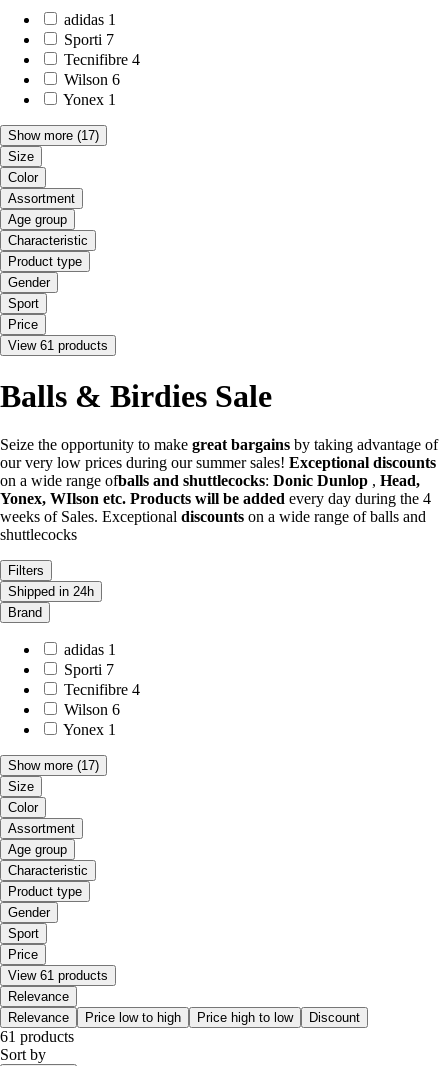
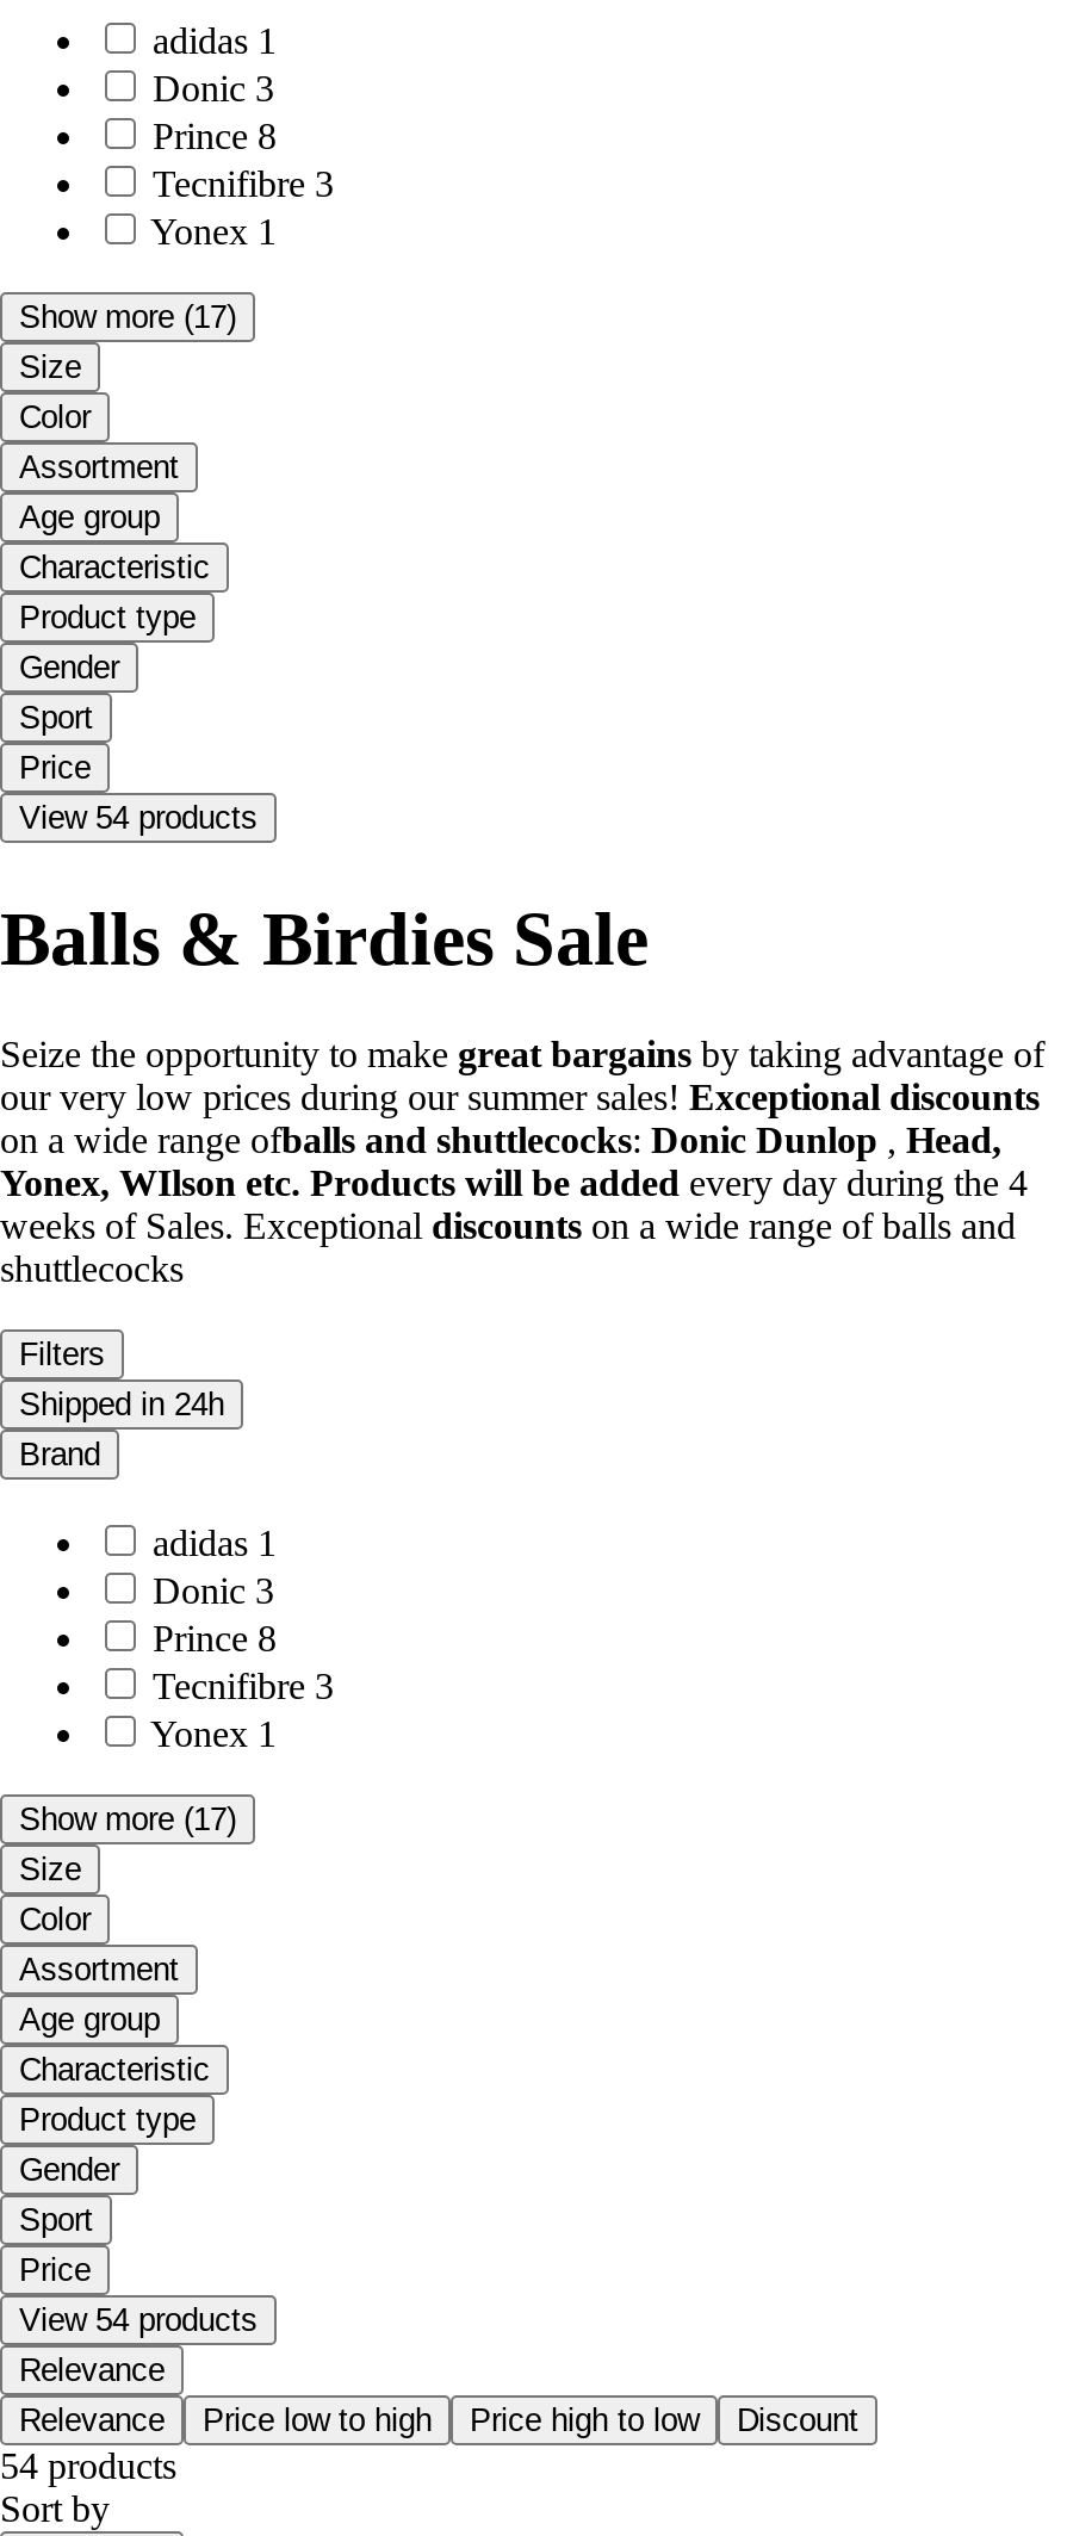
[64,31,140,88] Sporti 7 | Tecnifibre 4 | Wilson 6 -> [153,68,334,204] Donic 3 | Prince 8 | Tecnifibre 3
[8,338,108,353] View 61 products -> [19,800,258,836] View 54 products
[64,661,140,718] Sporti 7 | Tecnifibre 4 | Wilson 6 -> [153,1570,334,1706] Donic 3 | Prince 8 | Tecnifibre 3
[8,968,108,983] View 61 products -> [19,2302,258,2338] View 54 products
[0,1028,74,1045] 61 products -> [0,2445,176,2486] 54 products

